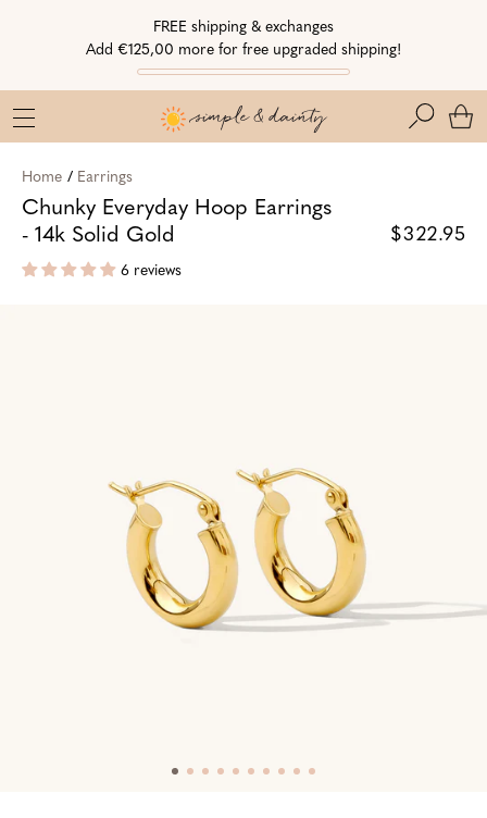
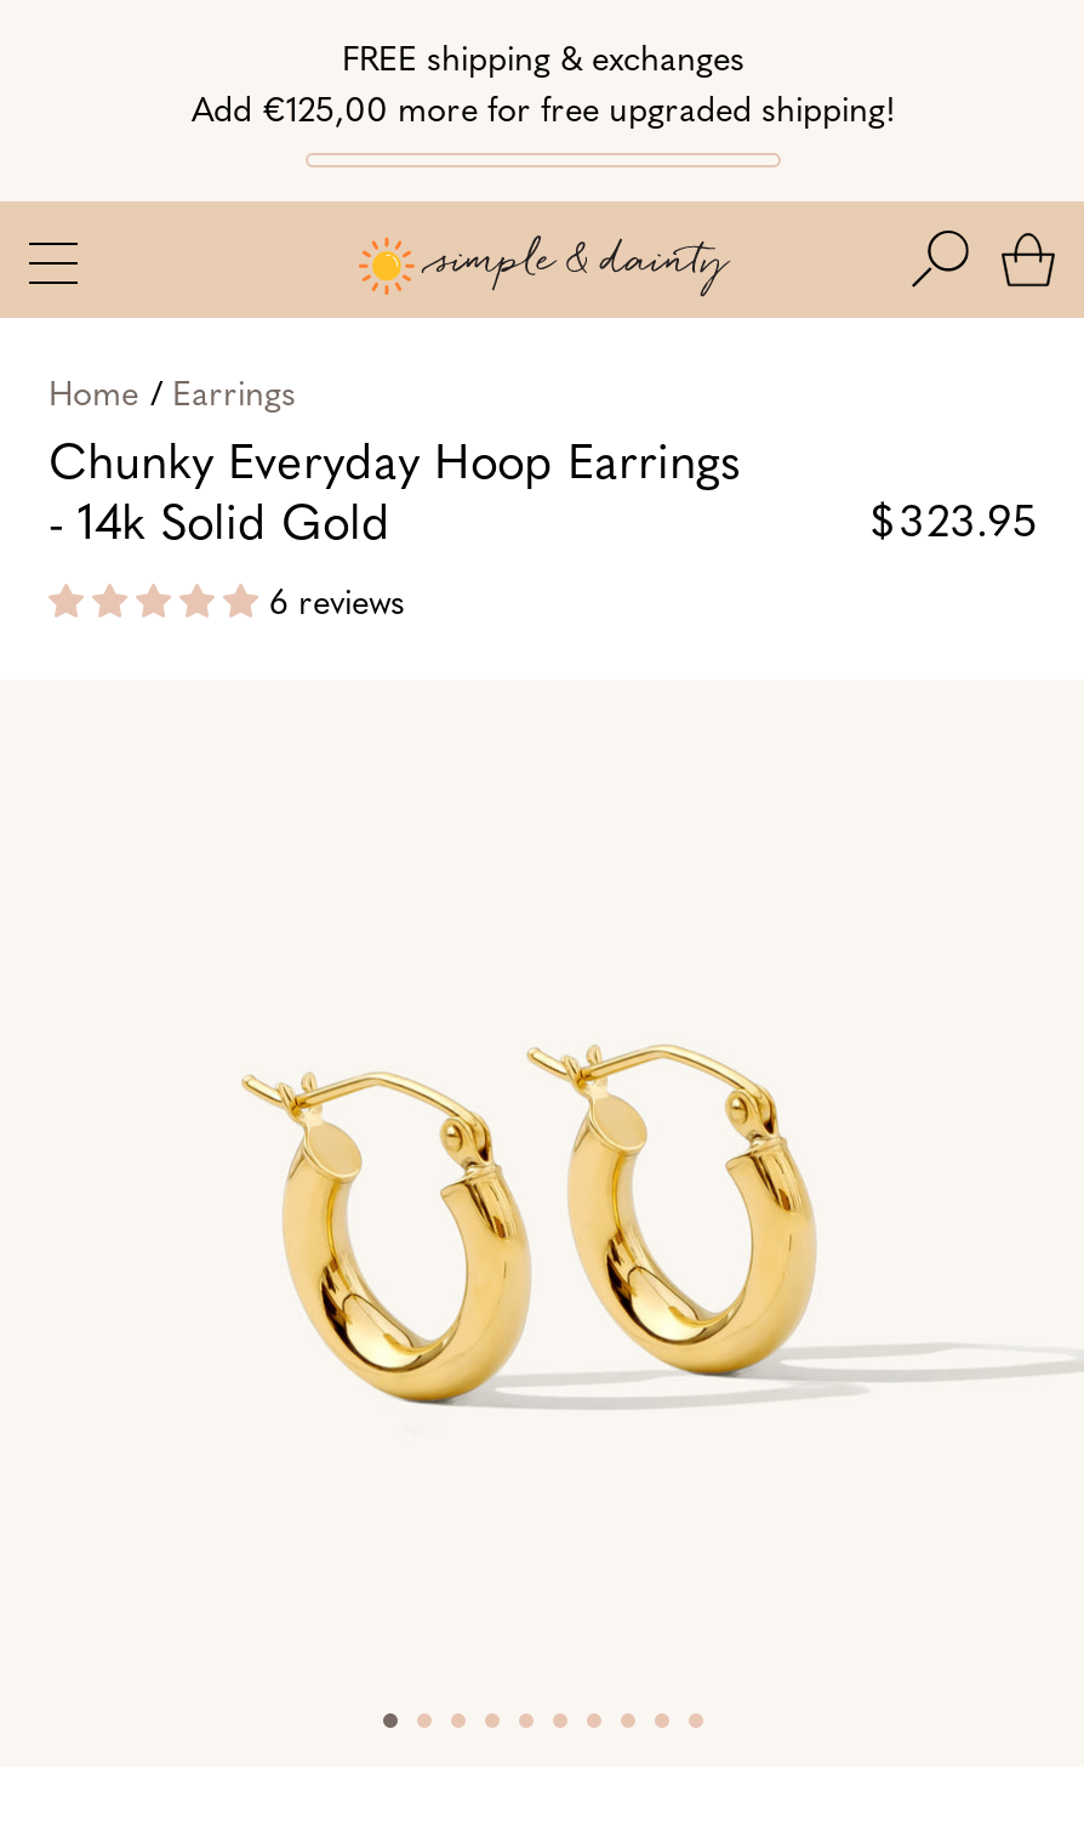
[389,225,465,246] $322.95 -> [867,502,1038,548] $323.95

